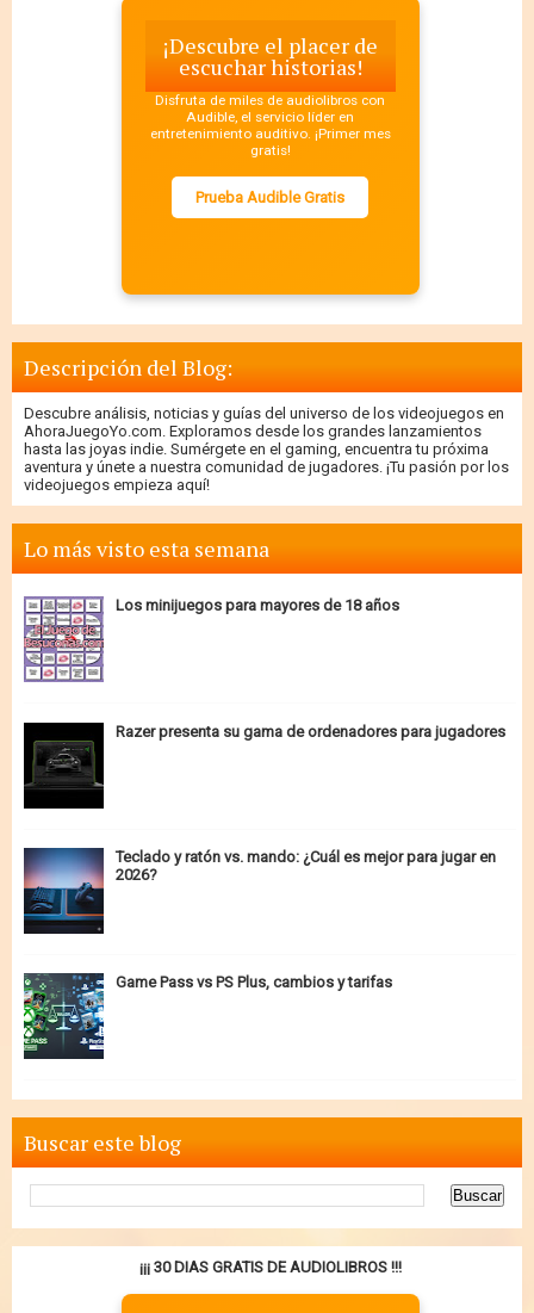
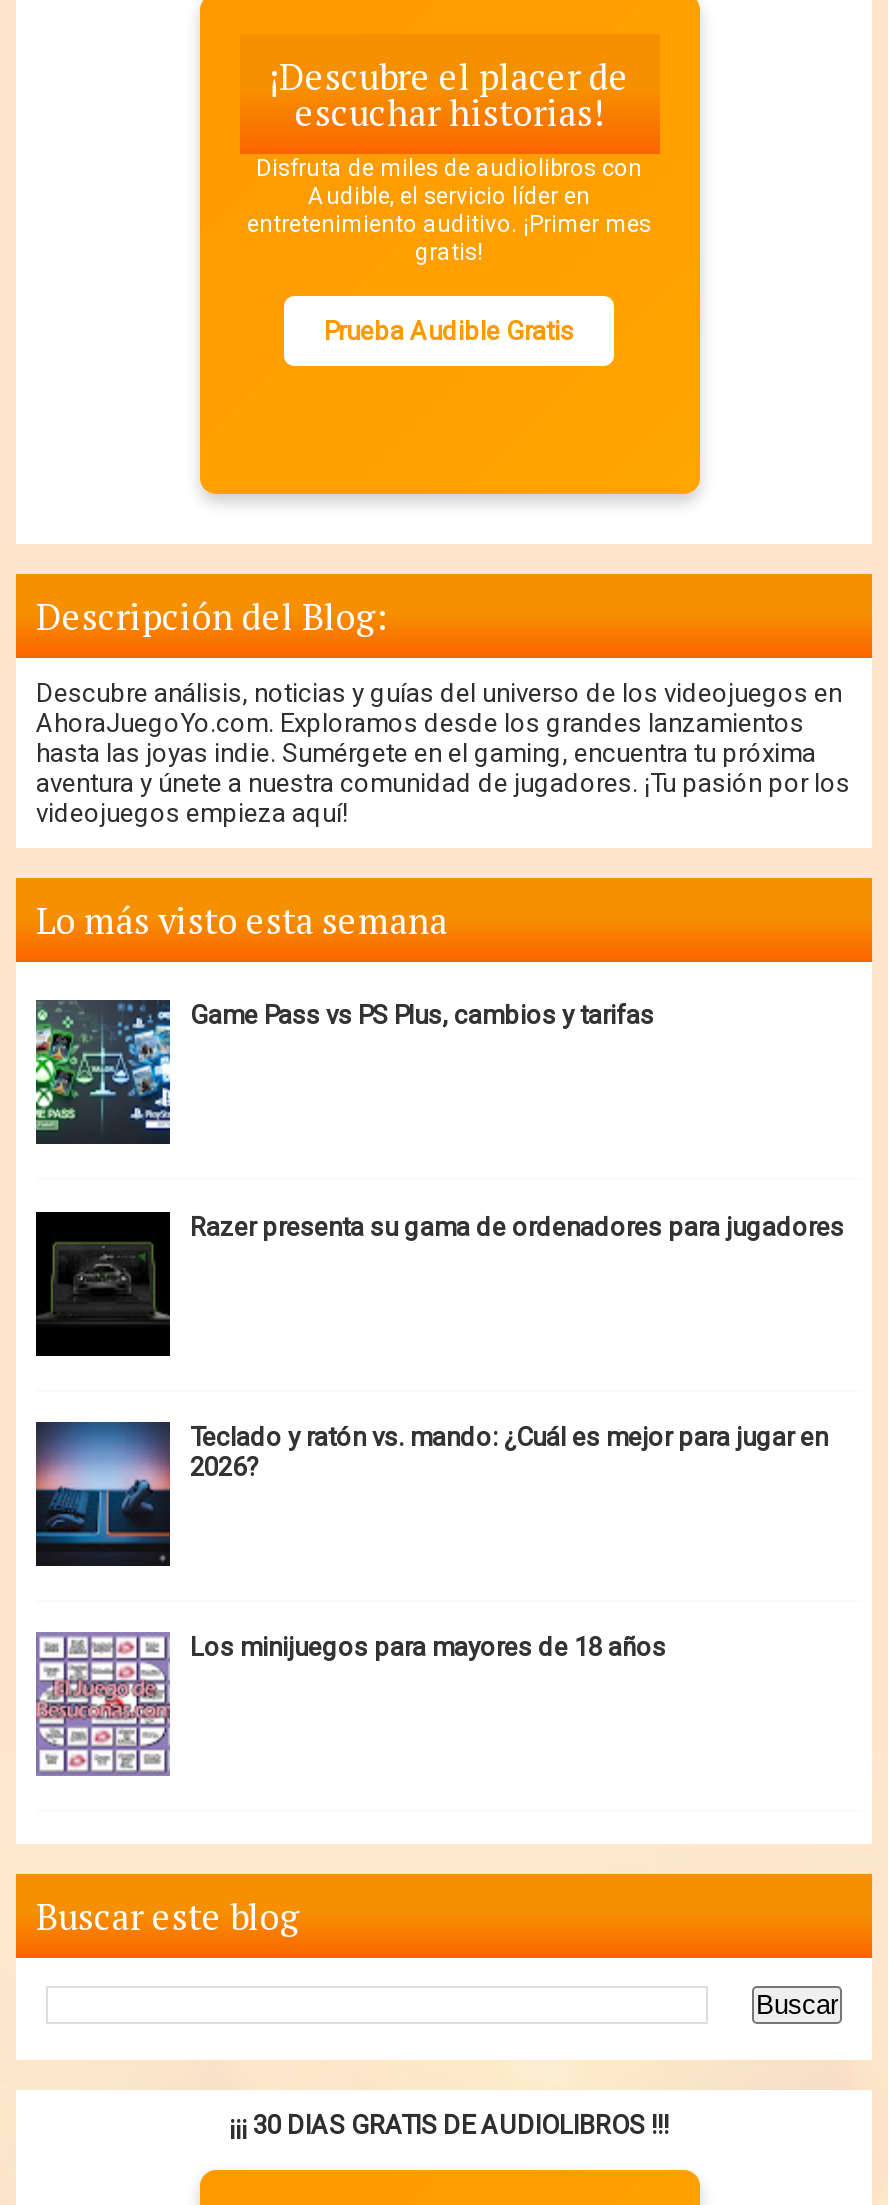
moved [23,596,399,681] -> [34,1632,666,1774]: [image] | Los minijuegos para mayores de 18 años
moved [23,973,392,1059] -> [34,998,654,1144]: [image] | Game Pass vs PS Plus, cambios y tarifas

